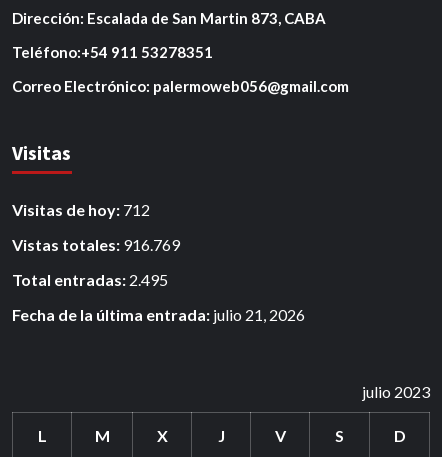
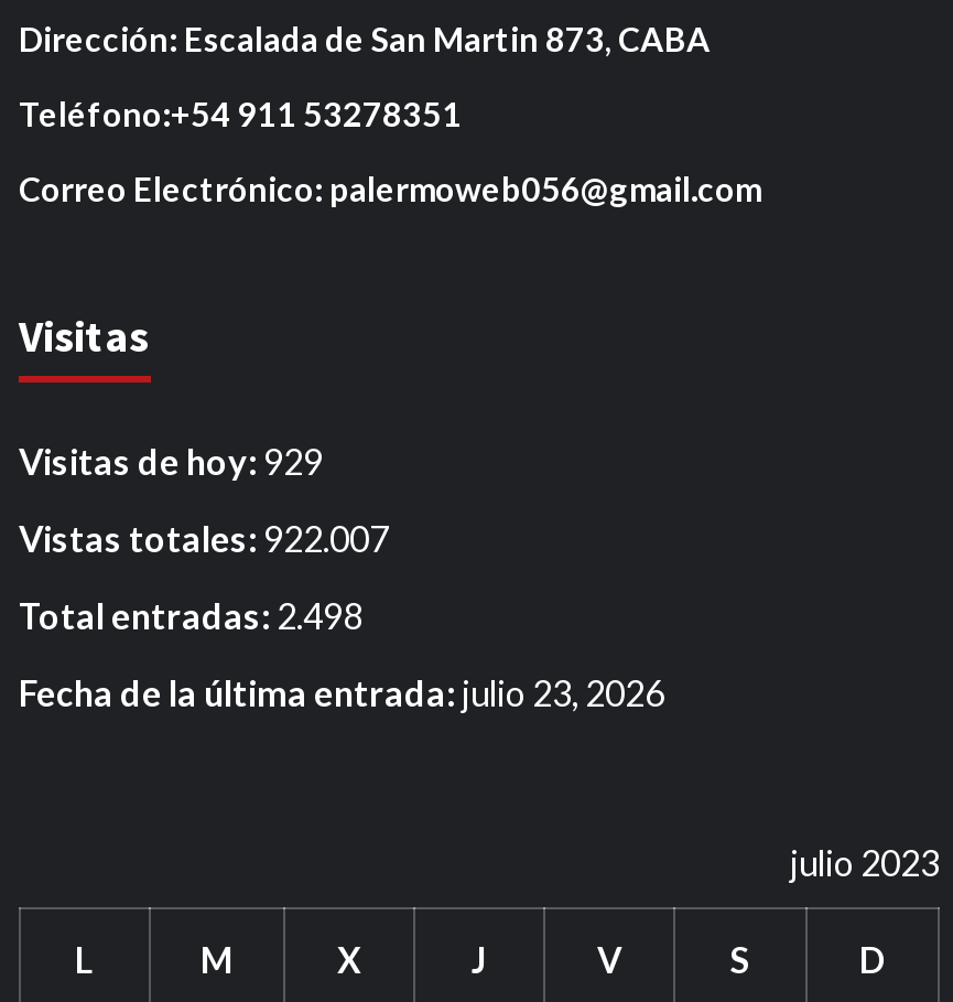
[12,200,150,219] Visitas de hoy: 712 -> [19,439,323,481] Visitas de hoy: 929
[12,235,180,254] Vistas totales: 916.769 -> [19,517,389,558] Vistas totales: 922.007
[12,270,168,289] Total entradas: 2.495 -> [19,594,362,636] Total entradas: 2.498
[12,305,305,324] Fecha de la última entrada: julio 21, 2026 -> [19,671,664,713] Fecha de la última entrada: julio 23, 2026

